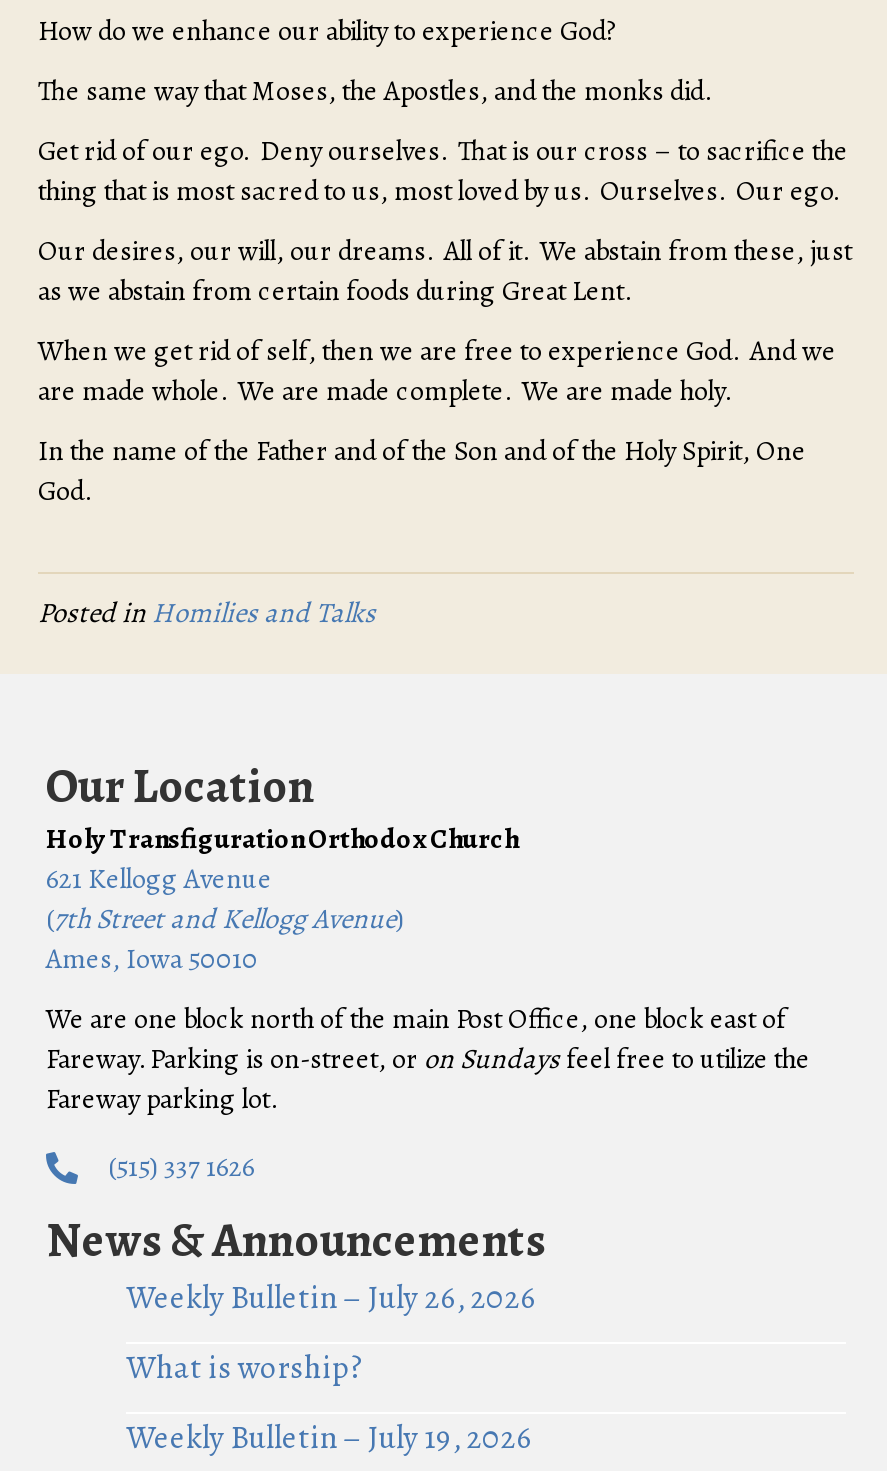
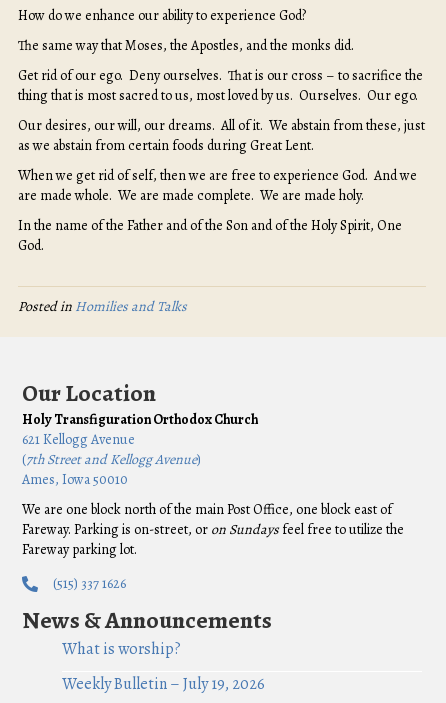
[126,1276,536,1320] Weekly Bulletin – July 26, 2026 -> none

